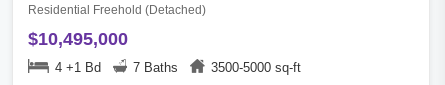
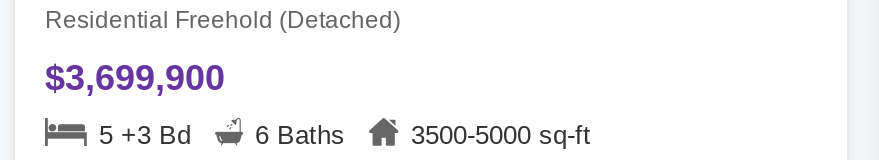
[28,29,128,49] $10,495,000 -> [45,58,225,98] $3,699,900
[55,60,101,75] 4 +1 Bd -> [99,120,191,150] 5 +3 Bd
[133,60,178,75] 7 Baths -> [255,120,345,150] 6 Baths

